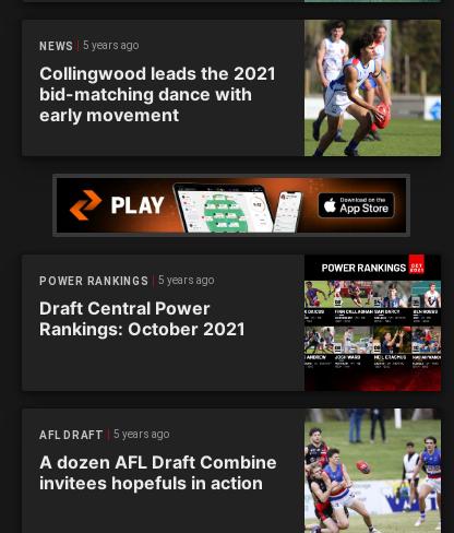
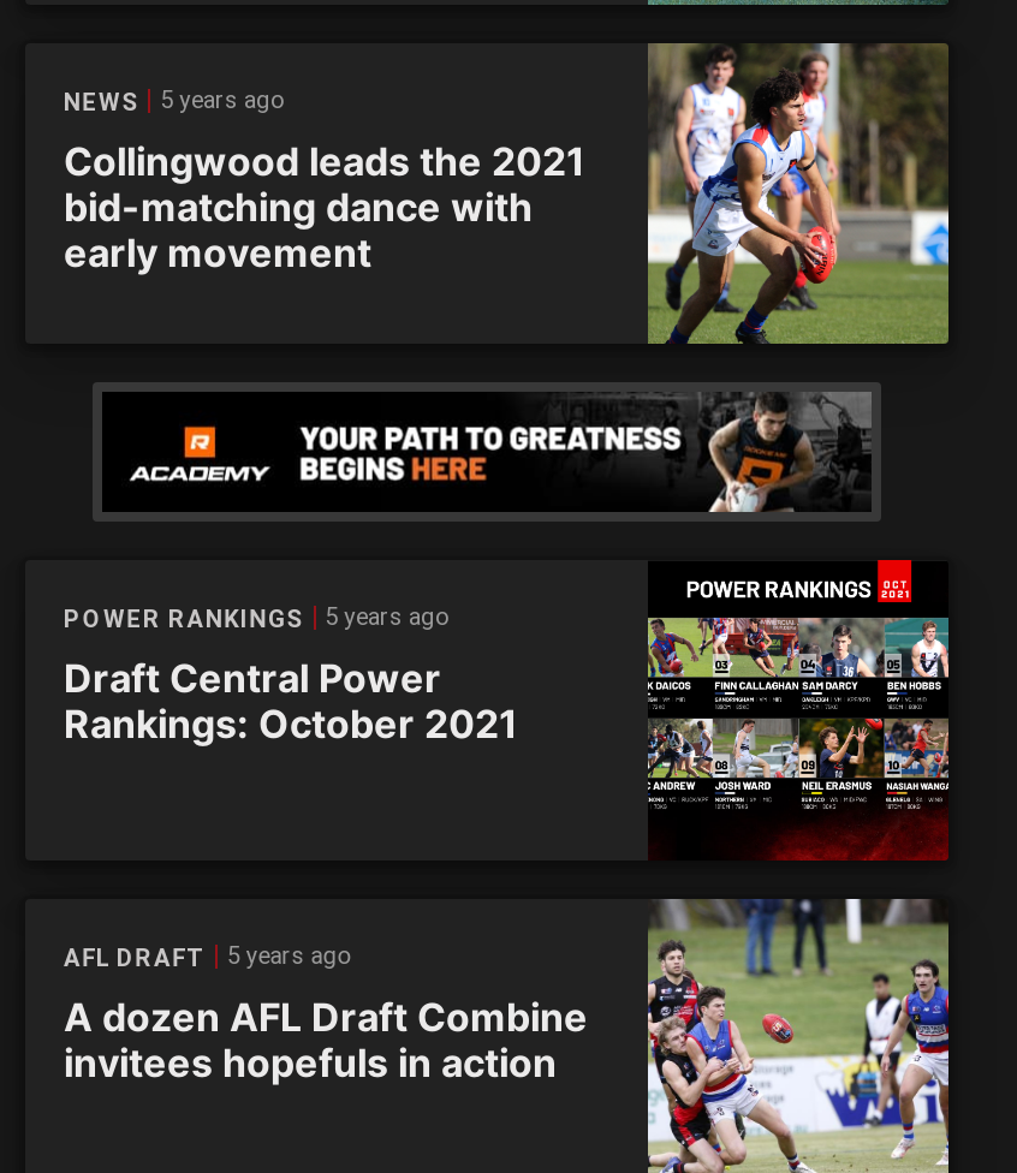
[69,177,406,234] [image] -> [129,392,872,514] [image]

